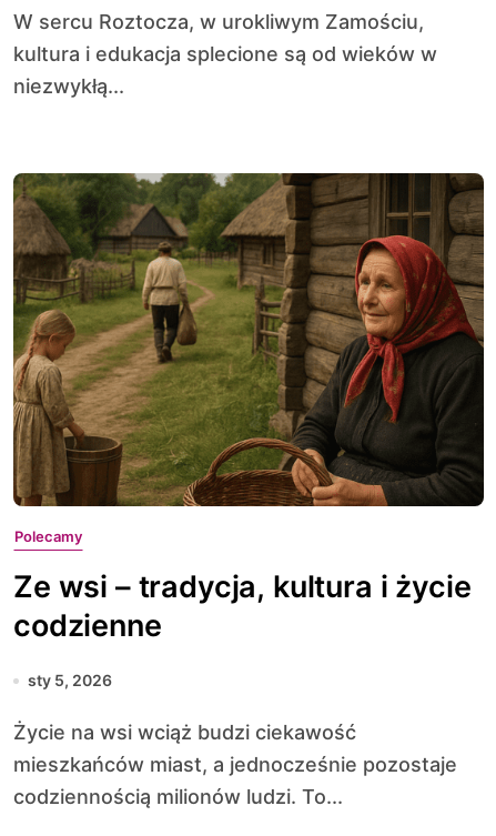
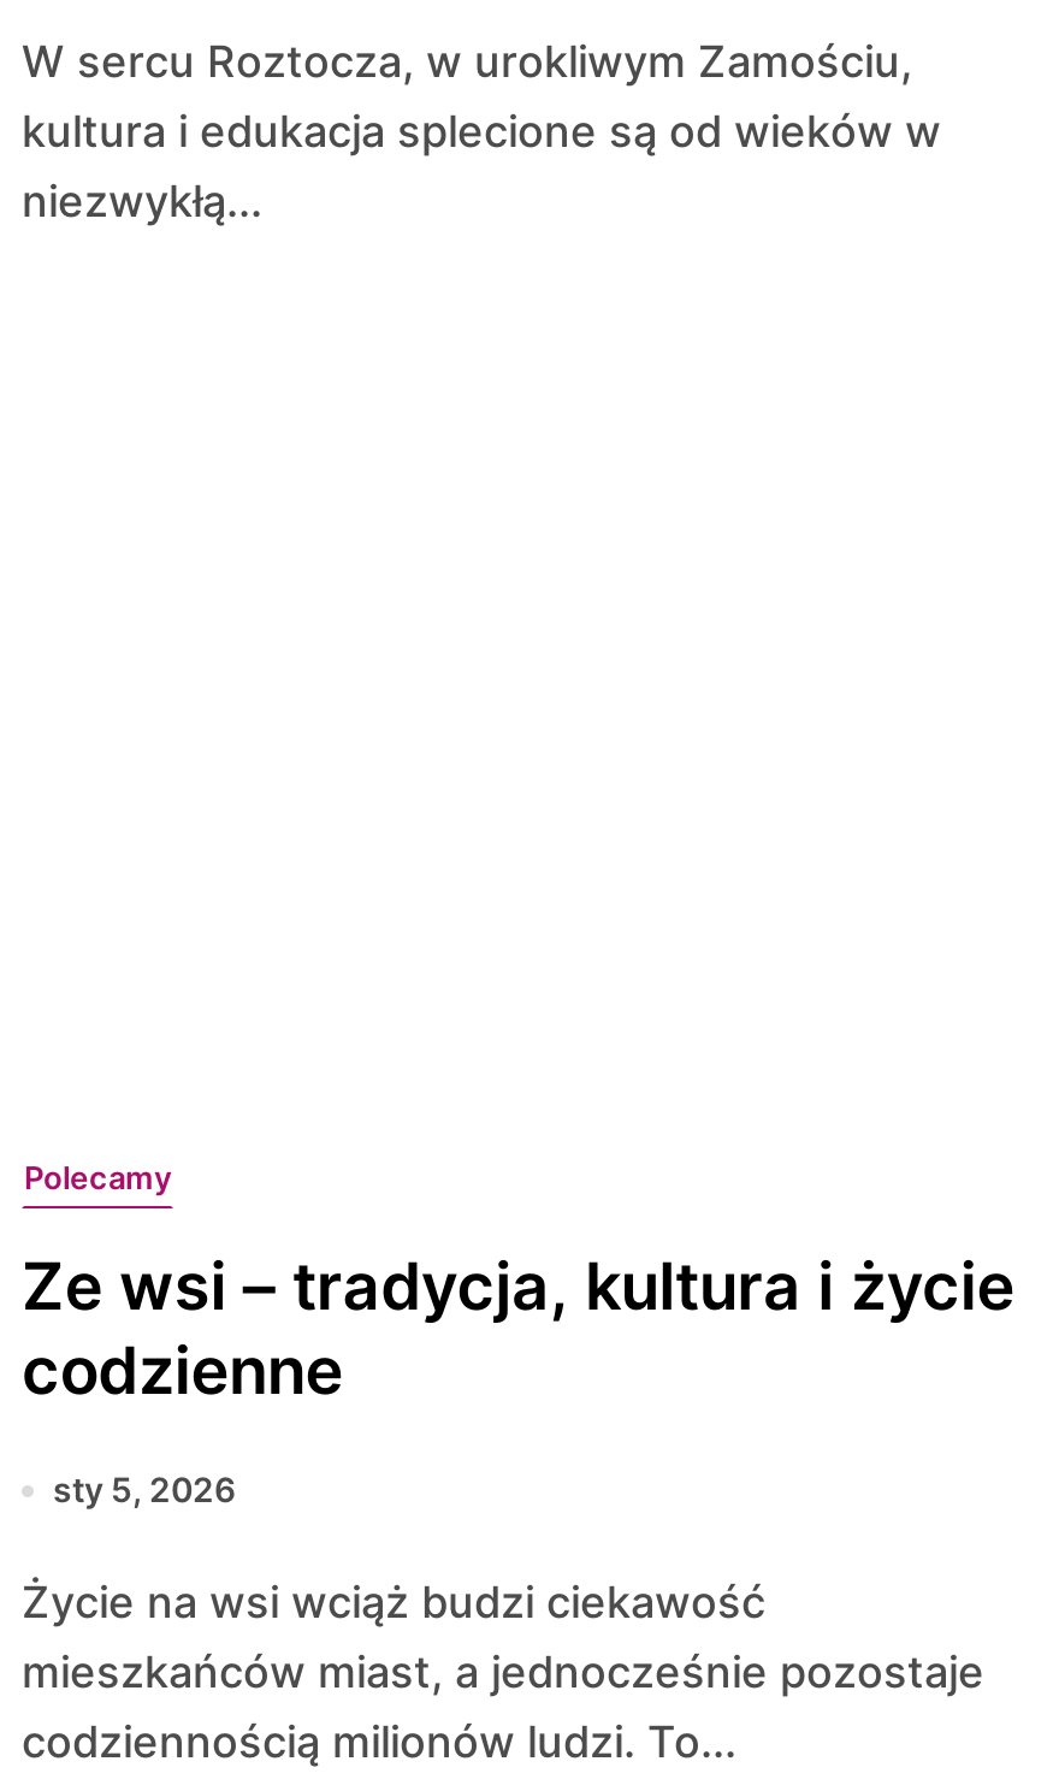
[12,172,485,507] [image] -> none

